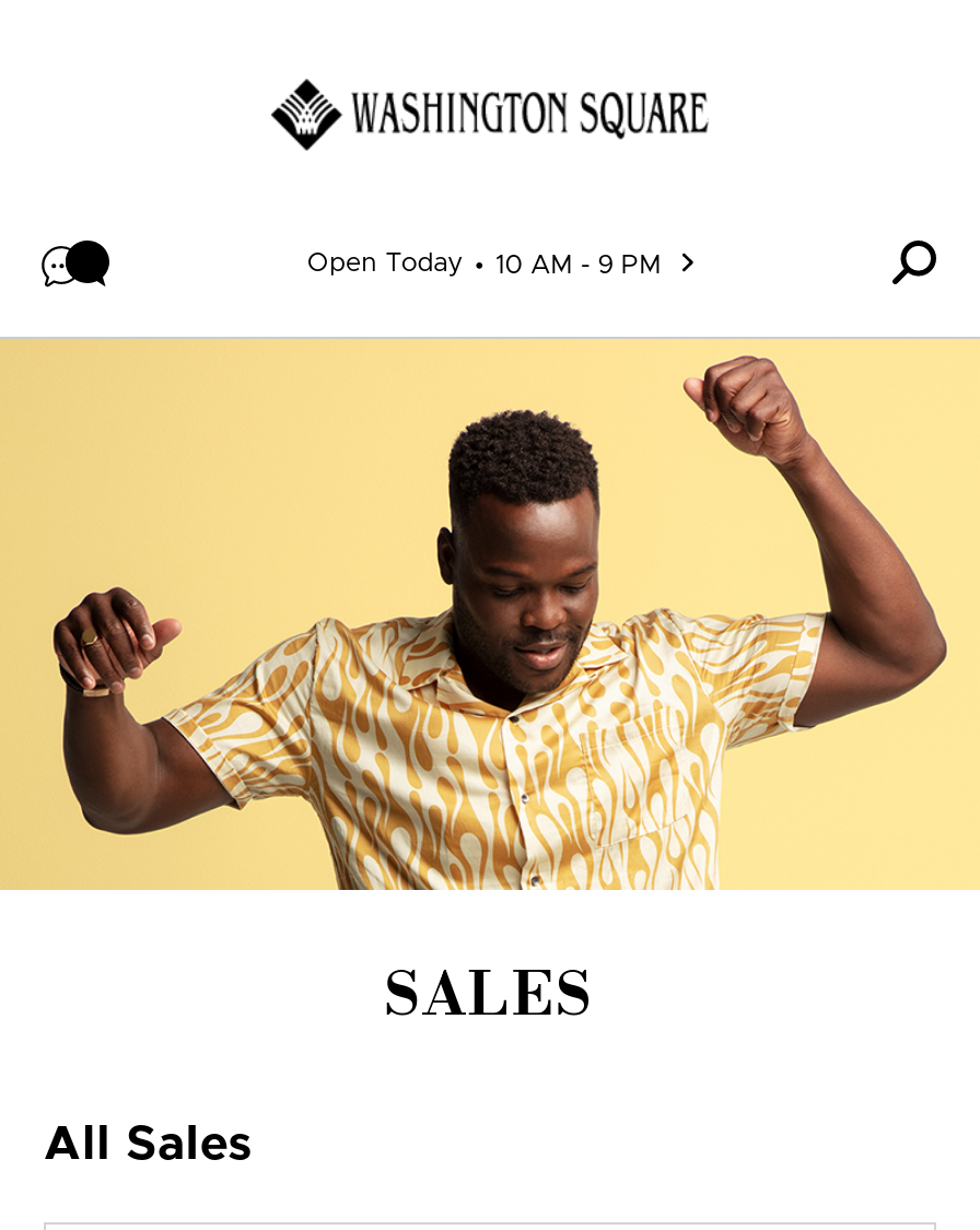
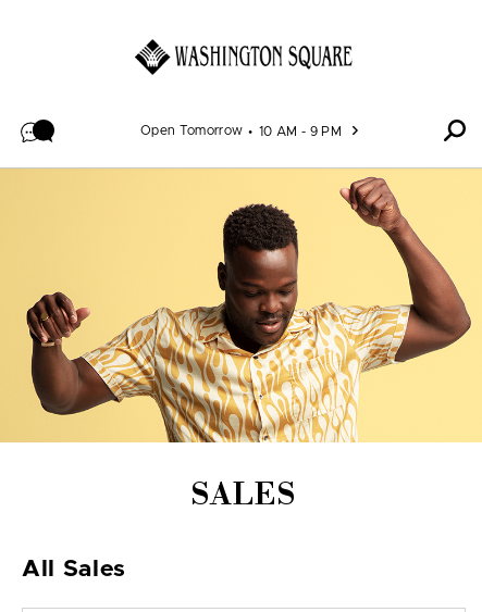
[307,248,464,274] Open Today -> [140,123,243,136] Open Tomorrow

